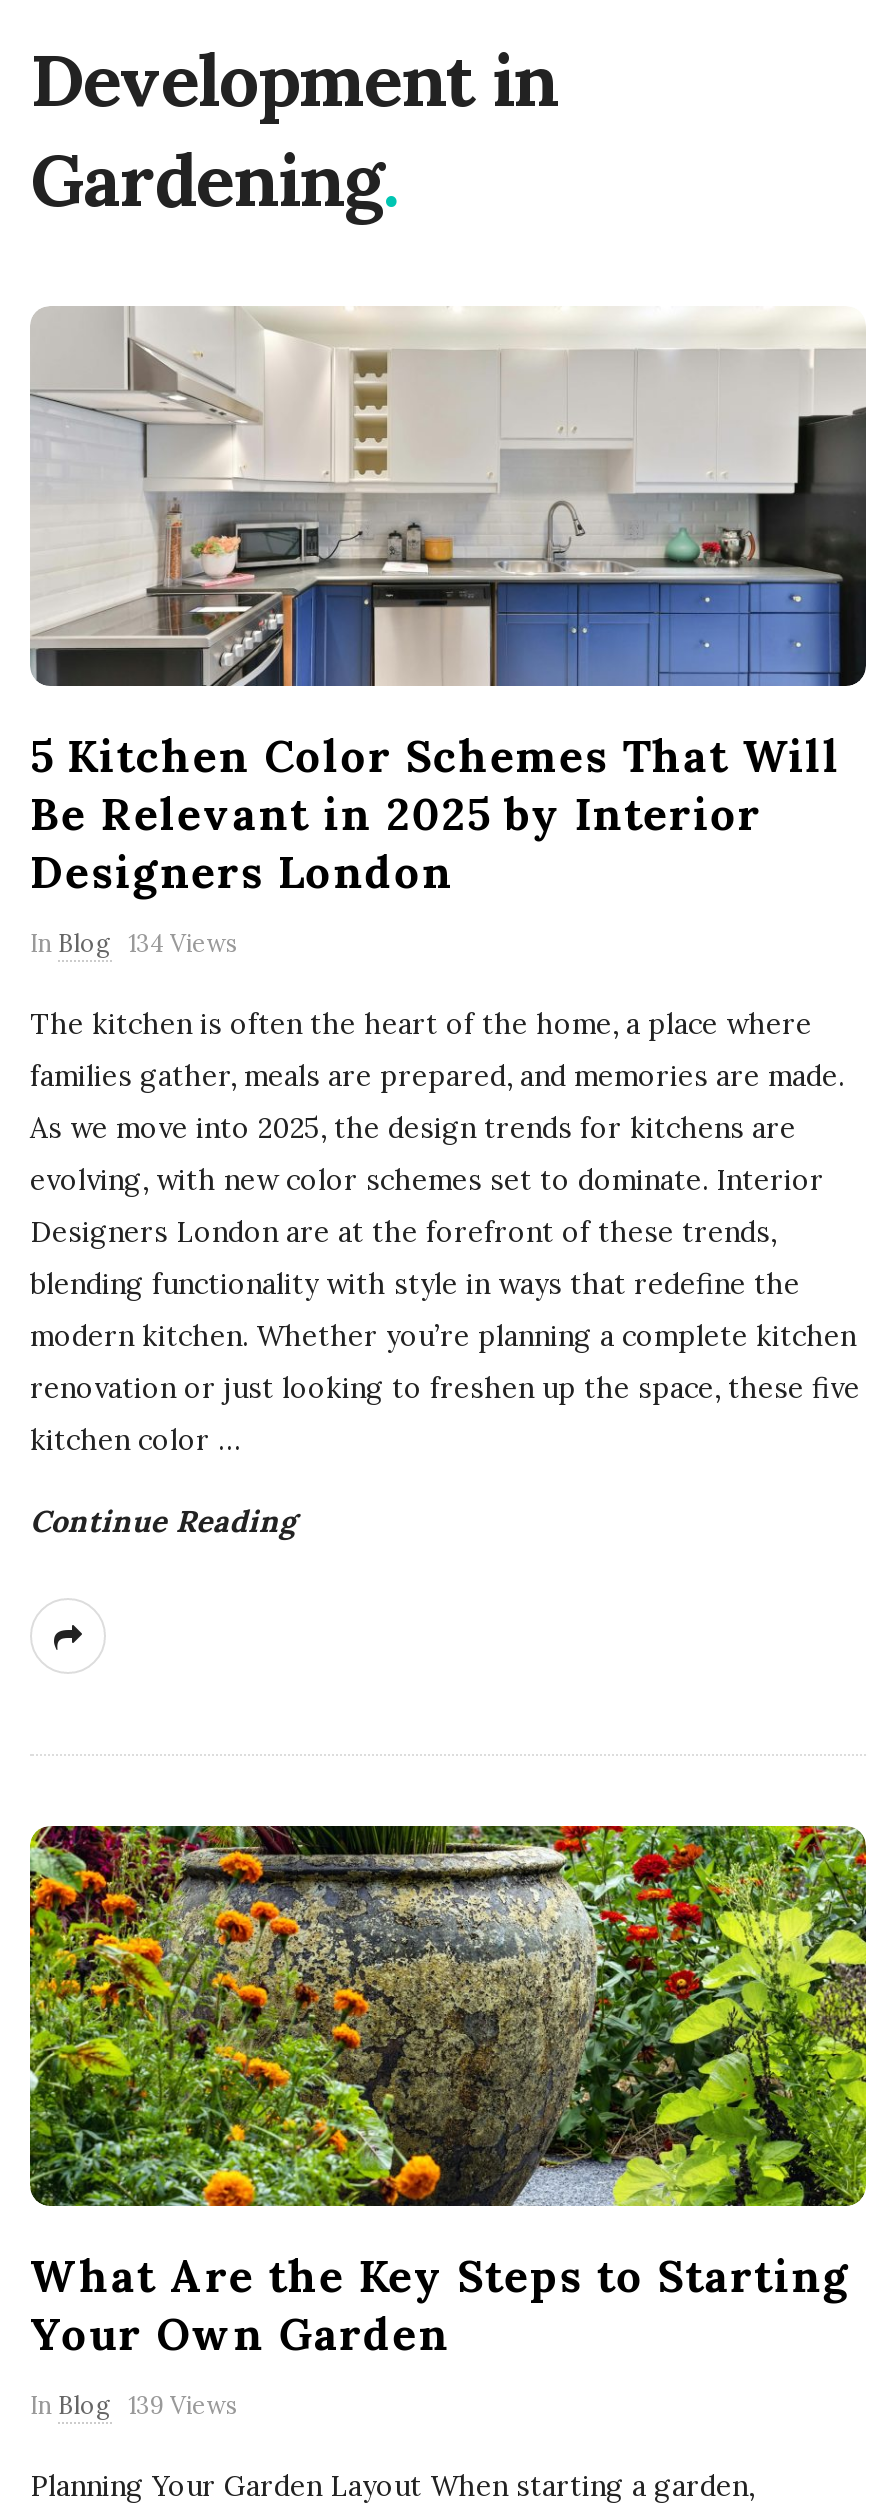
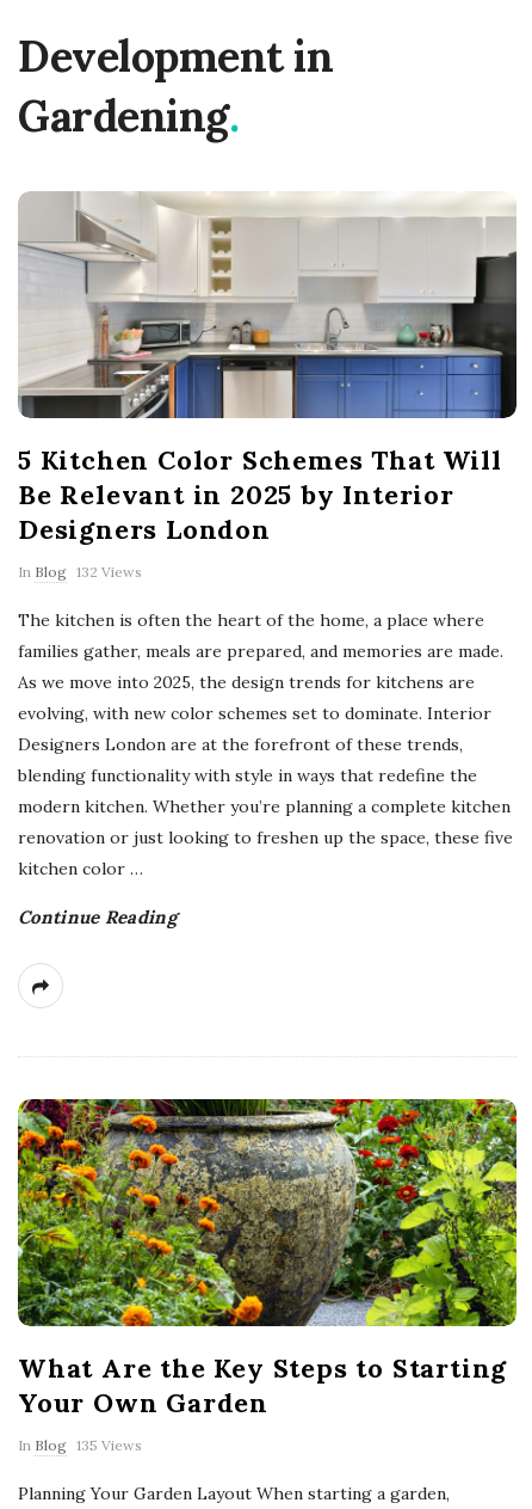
[30,928,238,958] In Blog 134 Views -> [18,563,142,581] In Blog 132 Views
[30,2390,238,2420] In Blog 139 Views -> [18,1436,142,1454] In Blog 135 Views

